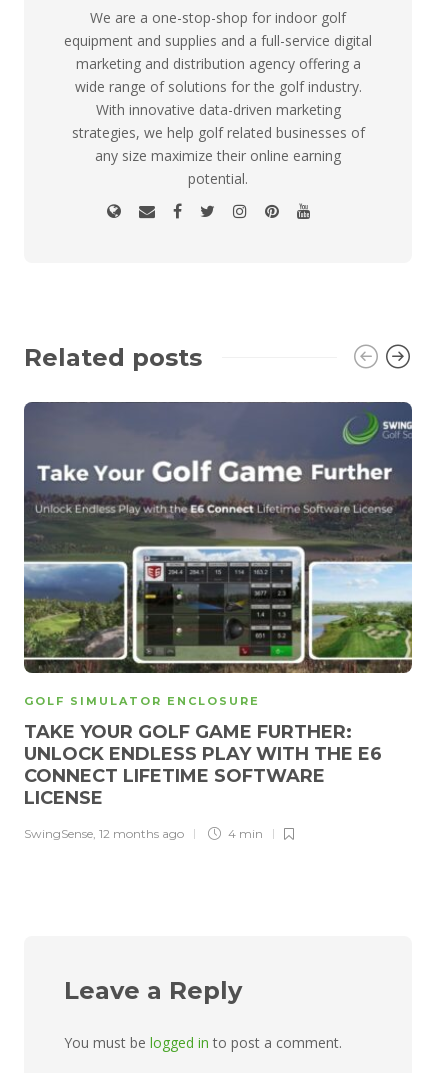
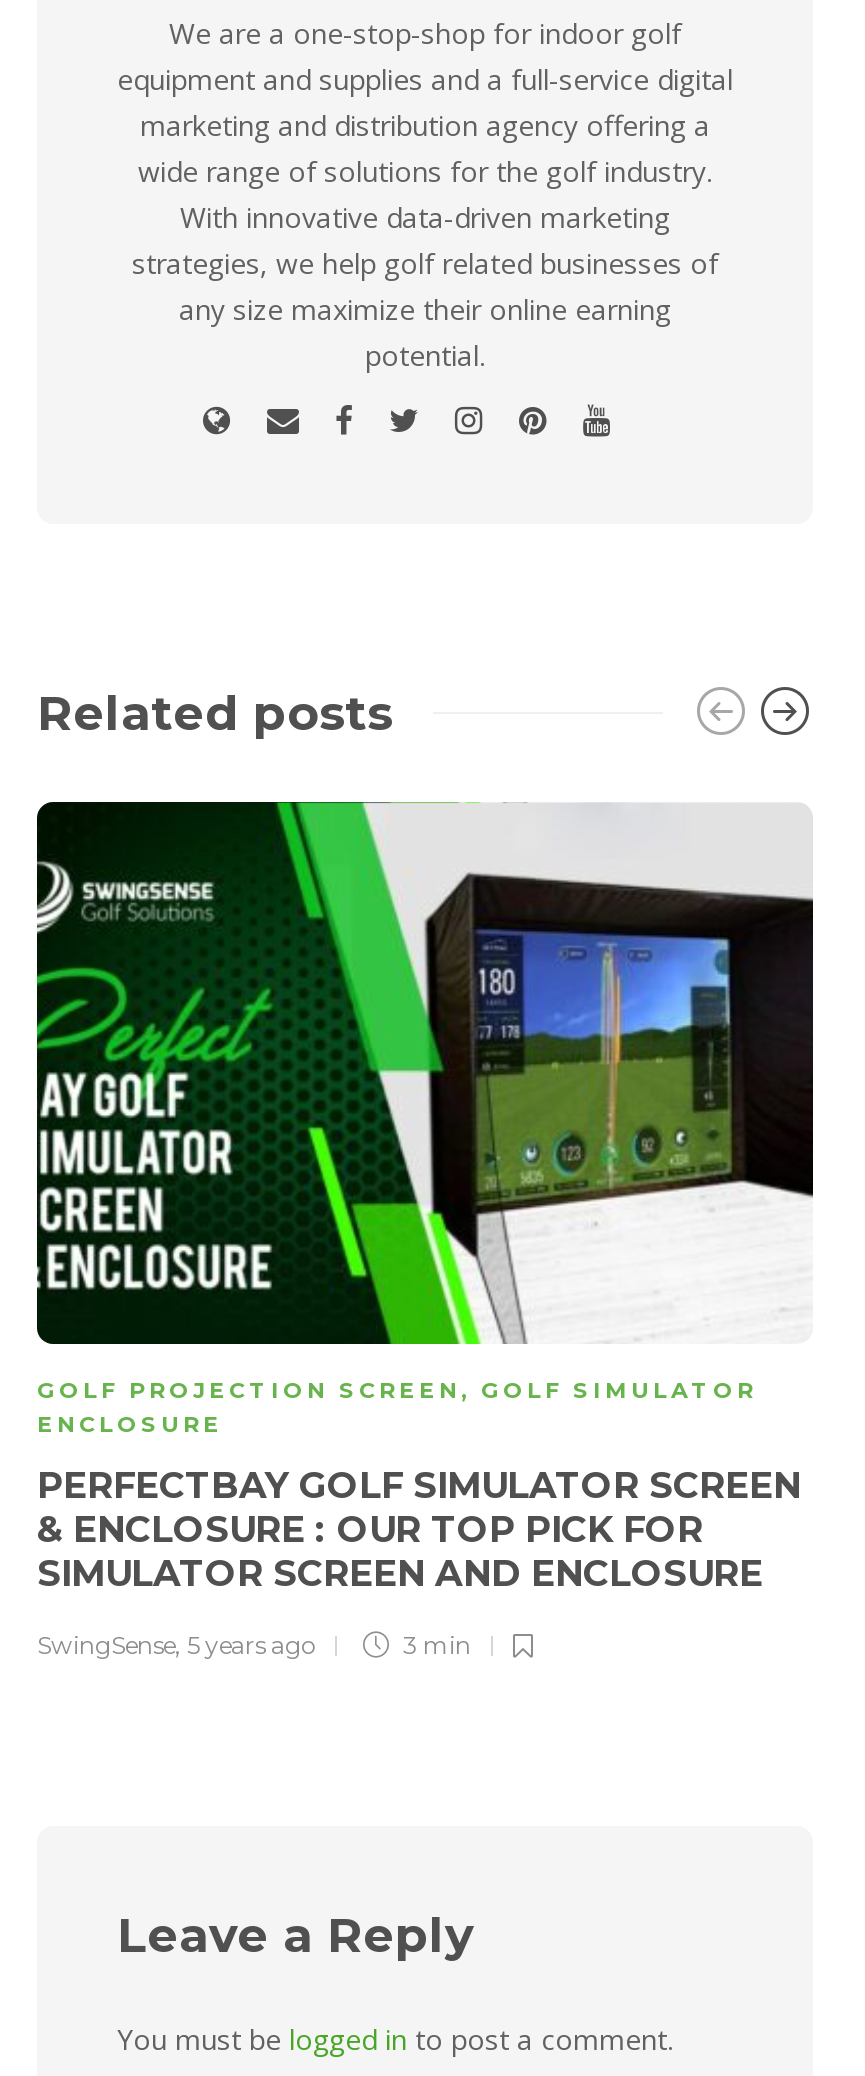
[23,401,413,708] [image] | GOLF SIMULATOR ENCLOSURE -> [35,800,815,1438] [image] | GOLF PROJECTION SCREEN, GOLF SIMULATOR | ENCLOSURE
[24,721,382,809] TAKE YOUR GOLF GAME FURTHER: | UNLOCK ENDLESS PLAY WITH THE E6 | CONNECT LIFETIME SOFTWARE | LICENSE -> [37,1464,801,1596] PERFECTBAY GOLF SIMULATOR SCREEN | & ENCLOSURE : OUR TOP PICK FOR | SIMULATOR SCREEN AND ENCLOSURE
[24,826,263,841] SwingSense, 12 months ago | 4 min -> [37,1630,471,1660] SwingSense, 5 years ago | 3 min

